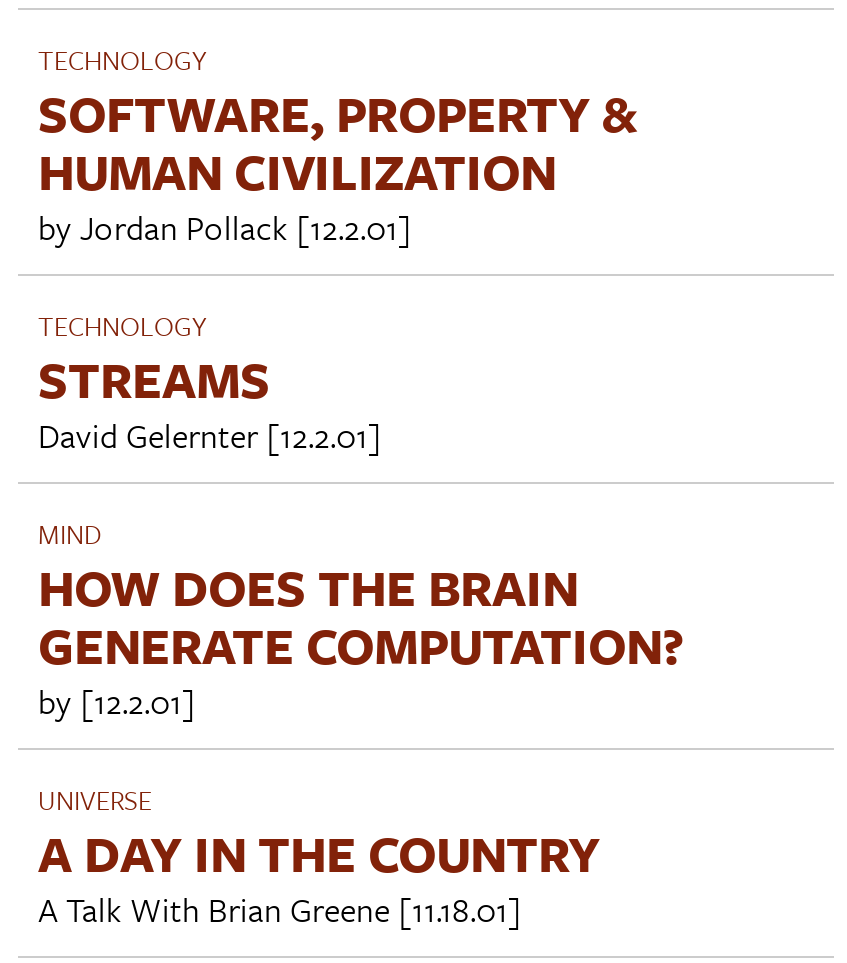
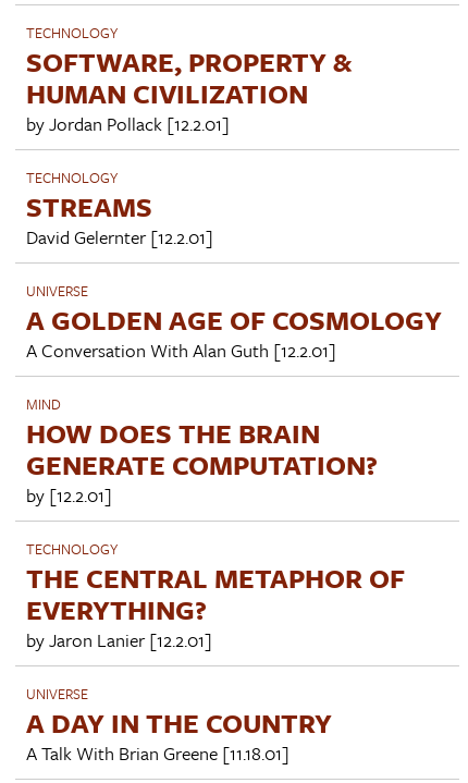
none -> [26,280,442,363] UNIVERSE | A GOLDEN AGE OF COSMOLOGY | A Conversation With Alan Guth [12.2.01]
none -> [26,538,405,653] TECHNOLOGY | THE CENTRAL METAPHOR OF | EVERYTHING? | byJaron Lanier [12.2.01]

